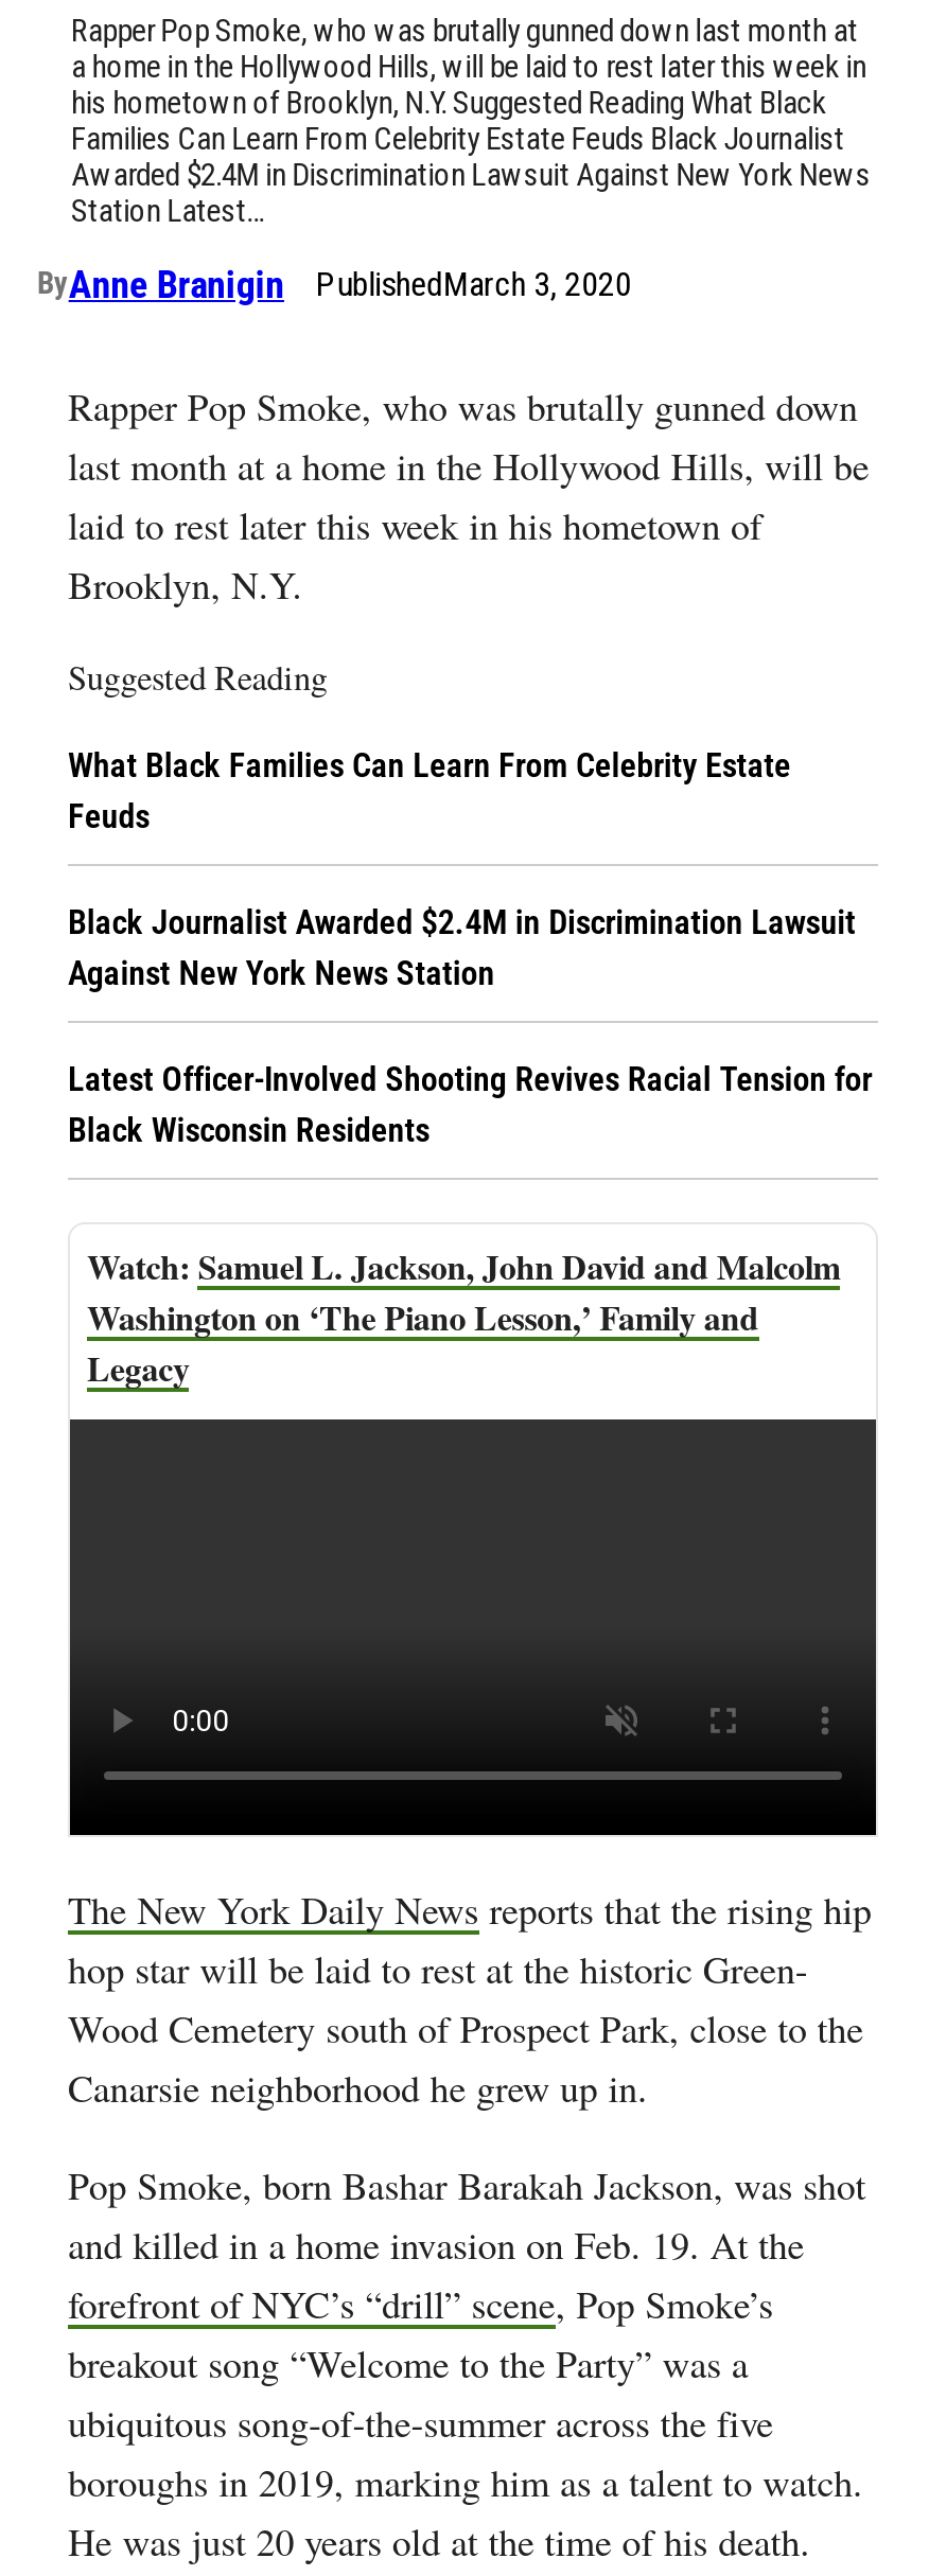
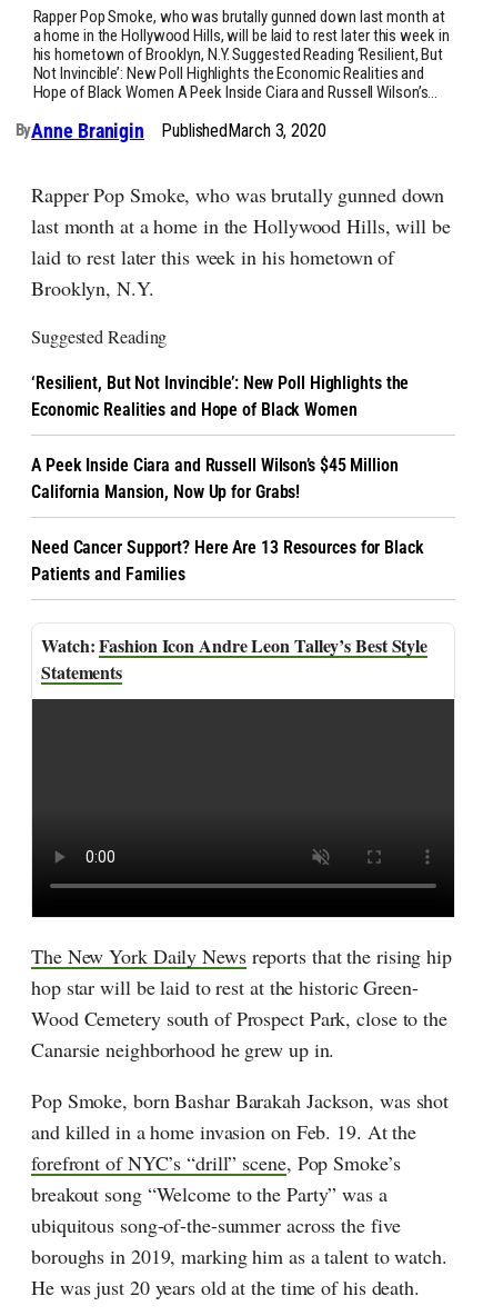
[71,84,870,230] his hometown of Brooklyn, N.Y. Suggested Reading What Black | Families Can Learn From Celebrity Estate Feuds Black Journalist | Awarded $2.4M in Discrimination Lawsuit Against New York News | Station Latest… -> [33,44,443,102] his hometown of Brooklyn, N.Y. Suggested Reading ‘Resilient, But | Not Invincible’: New Poll Highlights the Economic Realities and | Hope of Black Women A Peek Inside Ciara and Russell Wilson’s…
[68,746,791,837] What Black Families Can Learn From Celebrity Estate | Feuds -> [31,373,409,420] ‘Resilient, But Not Invincible’: New Poll Highlights the | Economic Realities and Hope of Black Women
[68,903,856,994] Black Journalist Awarded $2.4M in Discrimination Lawsuit | Against New York News Station -> [31,455,398,503] A Peek Inside Ciara and Russell Wilson’s $45 Million | California Mansion, Now Up for Grabs!
[68,1059,872,1151] Latest Officer-Involved Shooting Revives Racial Tension for | Black Wisconsin Residents -> [31,537,424,585] Need Cancer Support? Here Are 13 Resources for Black | Patients and Families
[87,1242,840,1392] Samuel L. Jackson, John David and Malcolm | Washington on ‘The Piano Lesson,’ Family and | Legacy -> [41,633,427,685] Fashion Icon Andre Leon Talley’s Best Style | Statements

